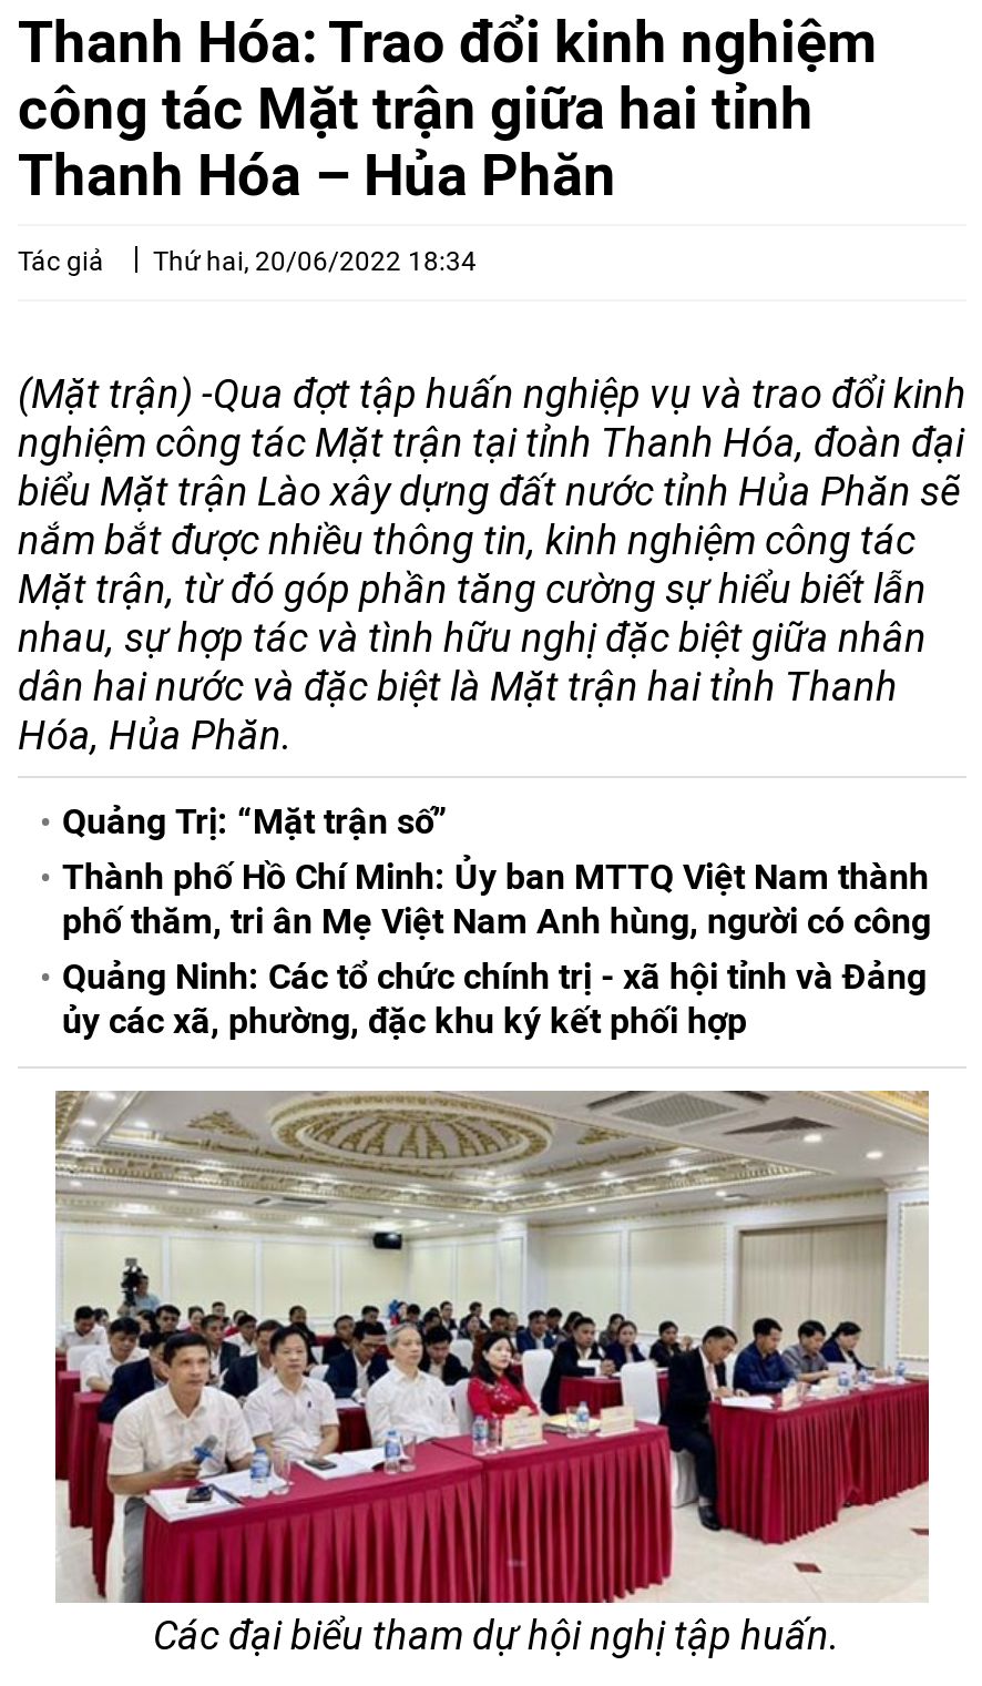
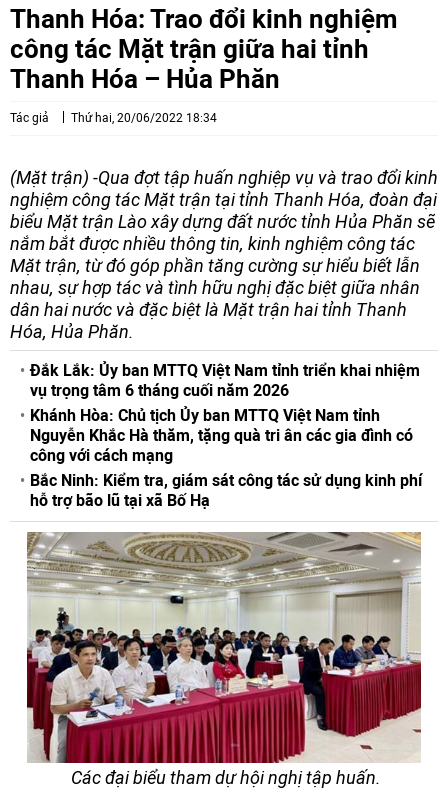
[62,800,931,1042] Quảng Trị: “Mặt trận số” | Thành phố Hồ Chí Minh: Ủy ban MTTQ Việt Nam thành | phố thăm, tri ân Mẹ Việt Nam Anh hùng, người có công | Quảng Ninh: Các tổ chức chính trị - xã hội tỉnh và Đảng | ủy các xã, phường, đặc khu ký kết phối hợp -> [30,361,422,510] Đắk Lắk: Ủy ban MTTQ Việt Nam tỉnh triển khai nhiệm | vụ trọng tâm 6 tháng cuối năm 2026 | Khánh Hòa: Chủ tịch Ủy ban MTTQ Việt Nam tỉnh | Nguyễn Khắc Hà thăm, tặng quà tri ân các gia đình có | công với cách mạng | Bắc Ninh: Kiểm tra, giám sát công tác sử dụng kinh phí | hỗ trợ bão lũ tại xã Bố Hạ

